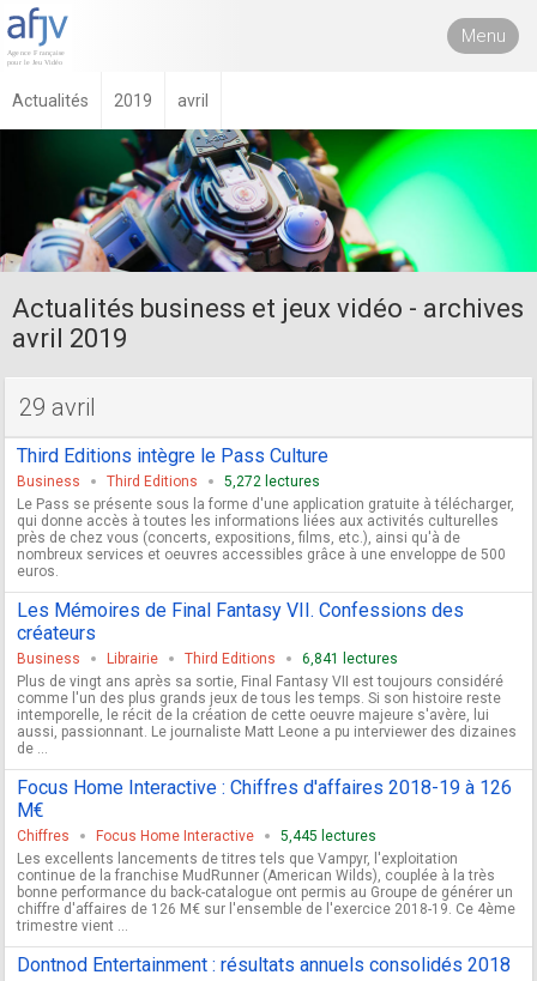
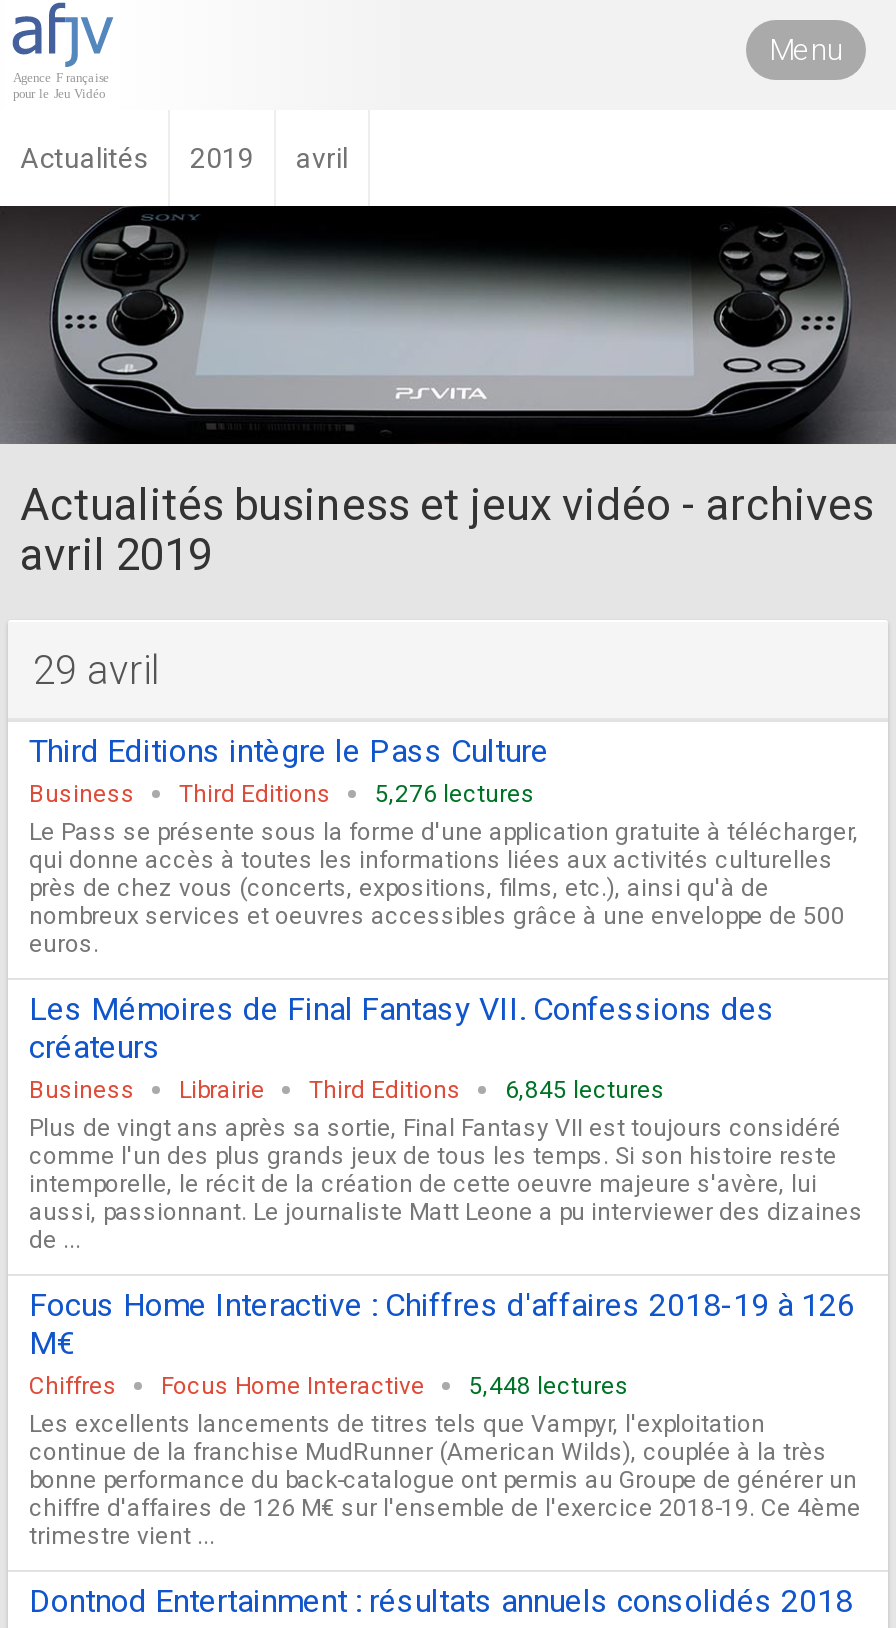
[4,128,533,273] [image] -> [6,204,890,446] [image]
[17,473,321,490] Business Third Editions 5,272 lectures -> [29,780,535,808] Business Third Editions 5,276 lectures
[17,650,399,667] Business Librairie Third Editions 6,841 lectures -> [29,1076,665,1104] Business Librairie Third Editions 6,845 lectures
[17,828,377,844] Chiffres Focus Home Interactive 5,445 lectures -> [29,1372,629,1400] Chiffres Focus Home Interactive 5,448 lectures

